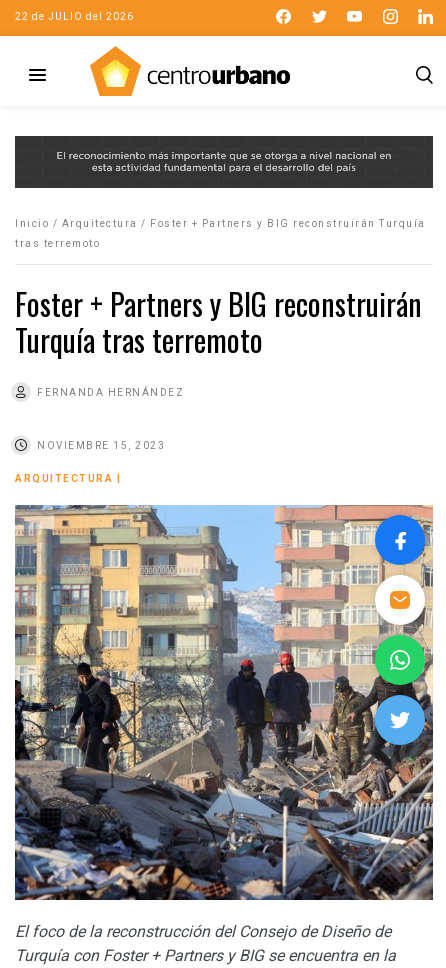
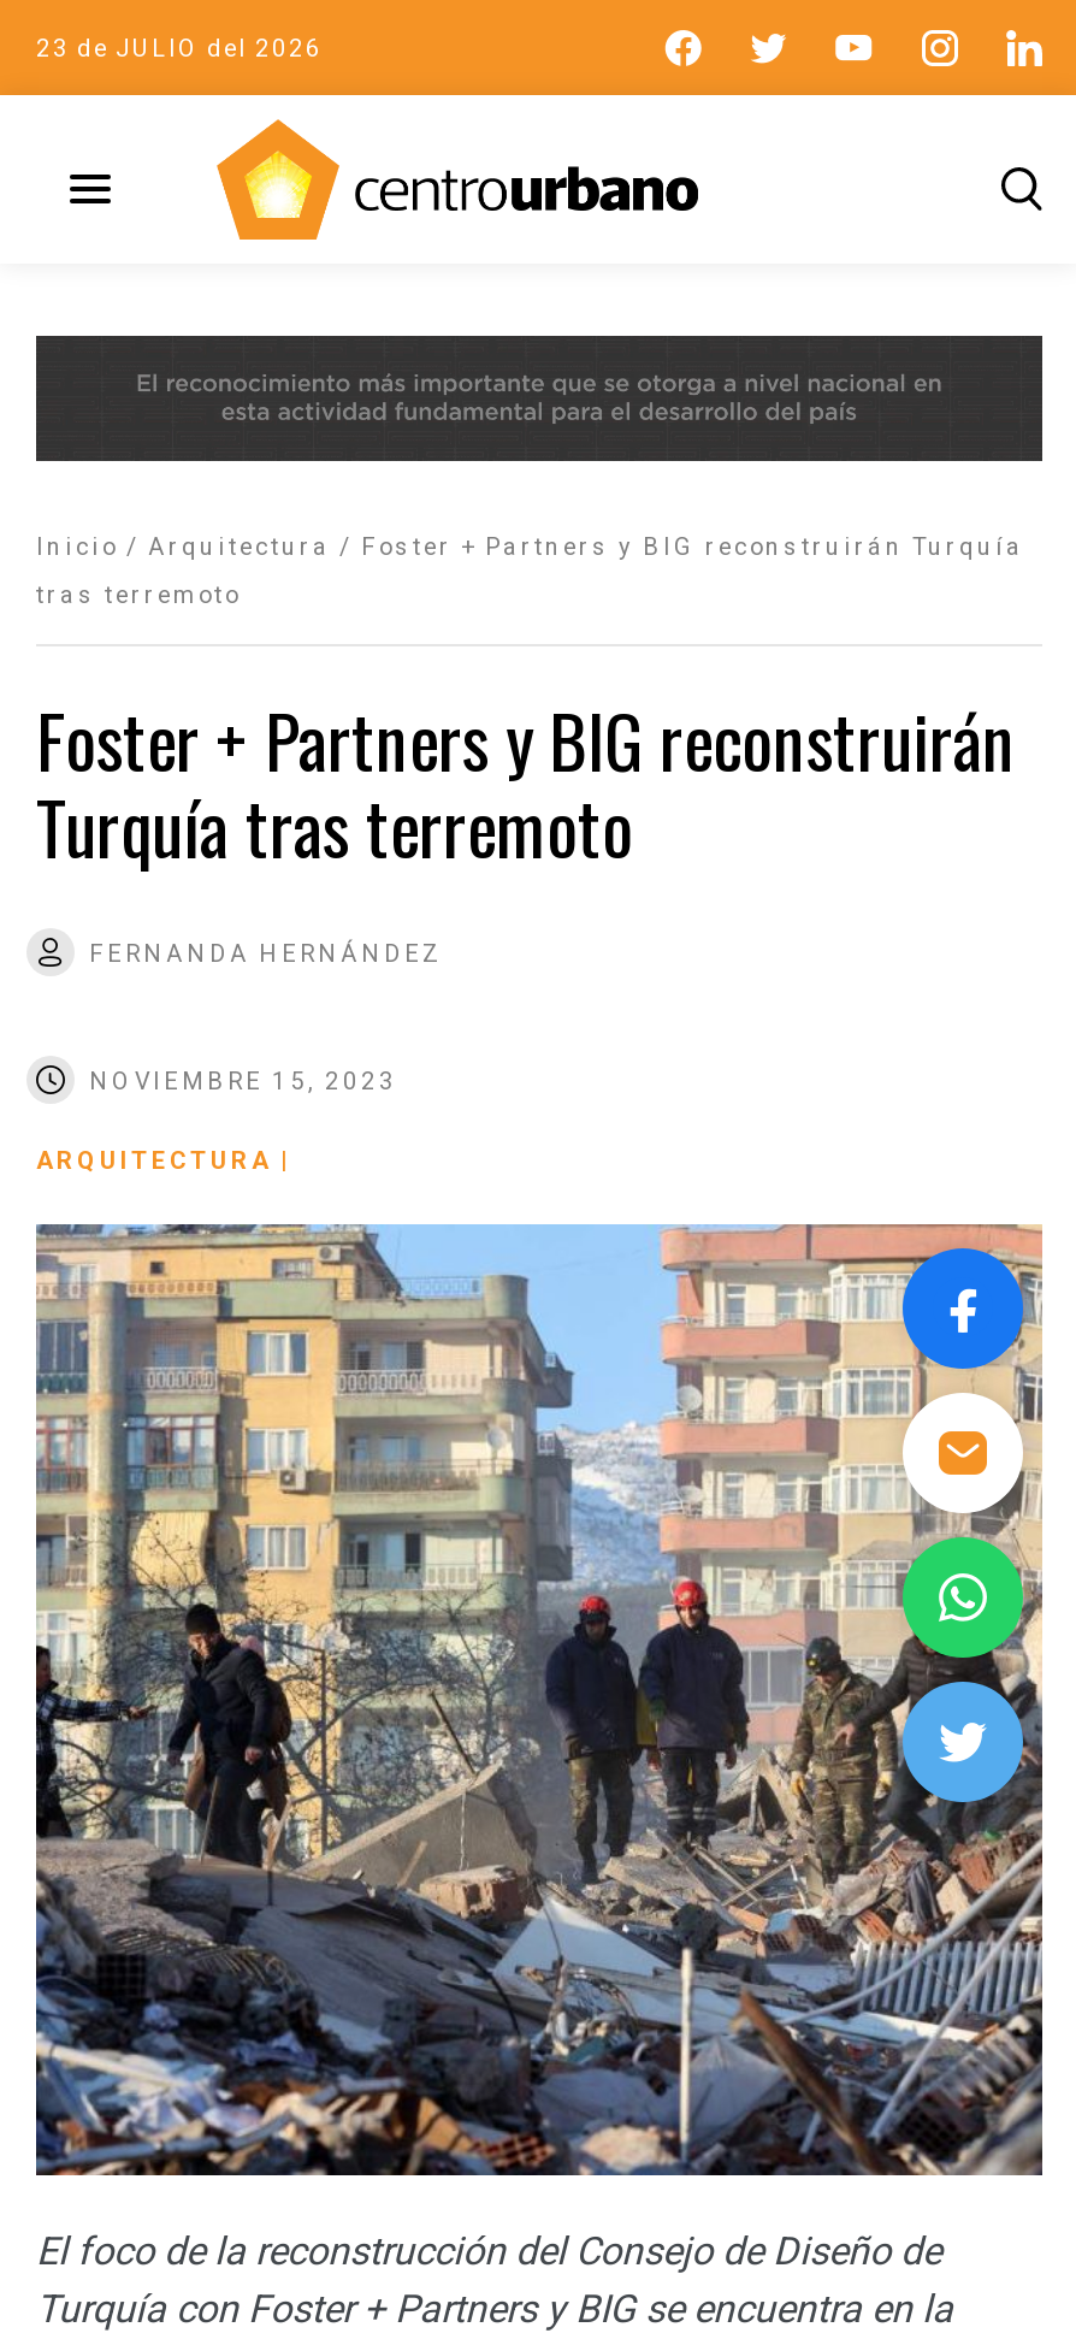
[15,10,134,21] 22 de JULIO del 2026 -> [36,34,323,60] 23 de JULIO del 2026

